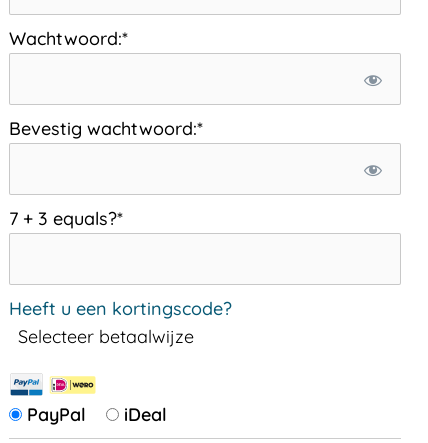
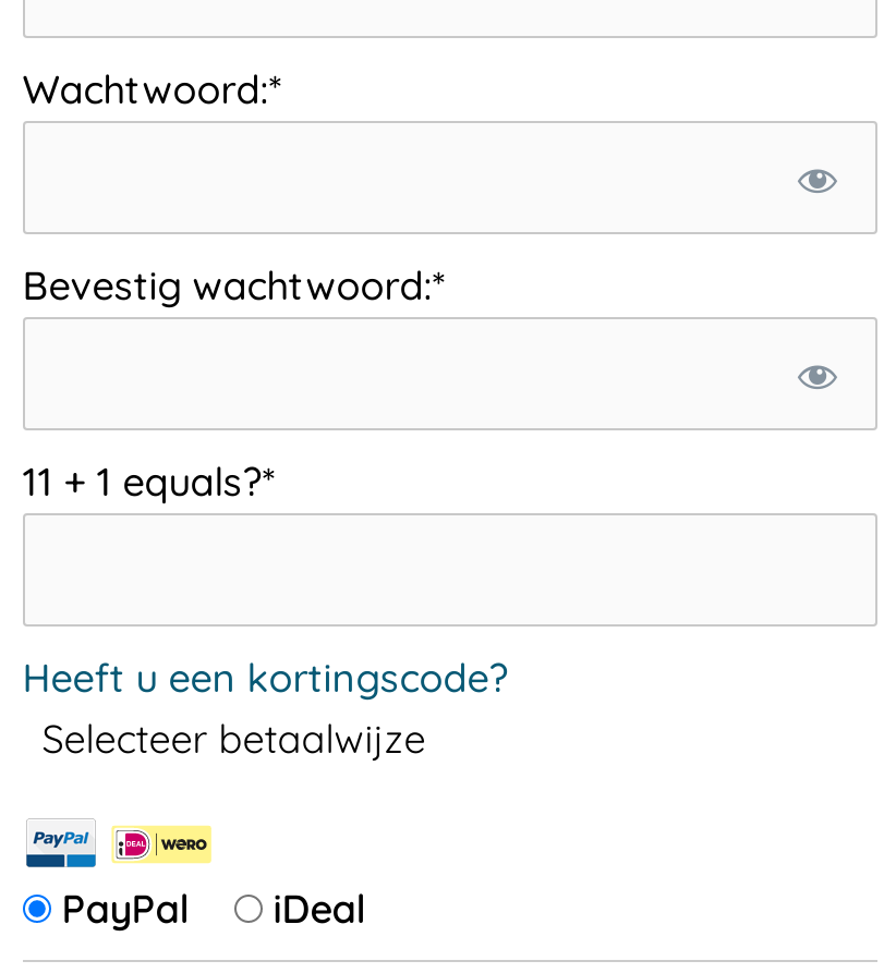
[9,207,123,230] 7 + 3 equals?* -> [22,457,275,508] 11 + 1 equals?*

